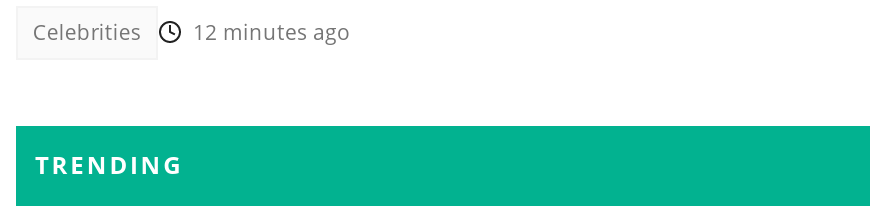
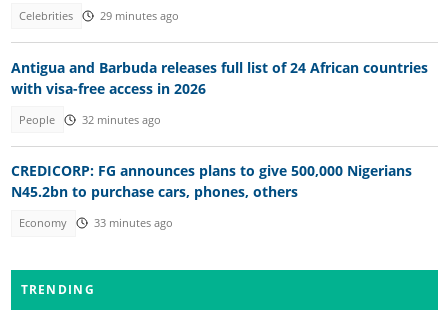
[193,18,351,46] 12 minutes ago -> [10,9,427,230] 29 minutes ago | Antigua and Barbuda releases full list of 24 African countries | with visa-free access in 2026 | People | 32 minutes ago | CREDICORP: FG announces plans to give 500,000 Nigerians | N45.2bn to purchase cars, phones, others | Economy | 33 minutes ago

